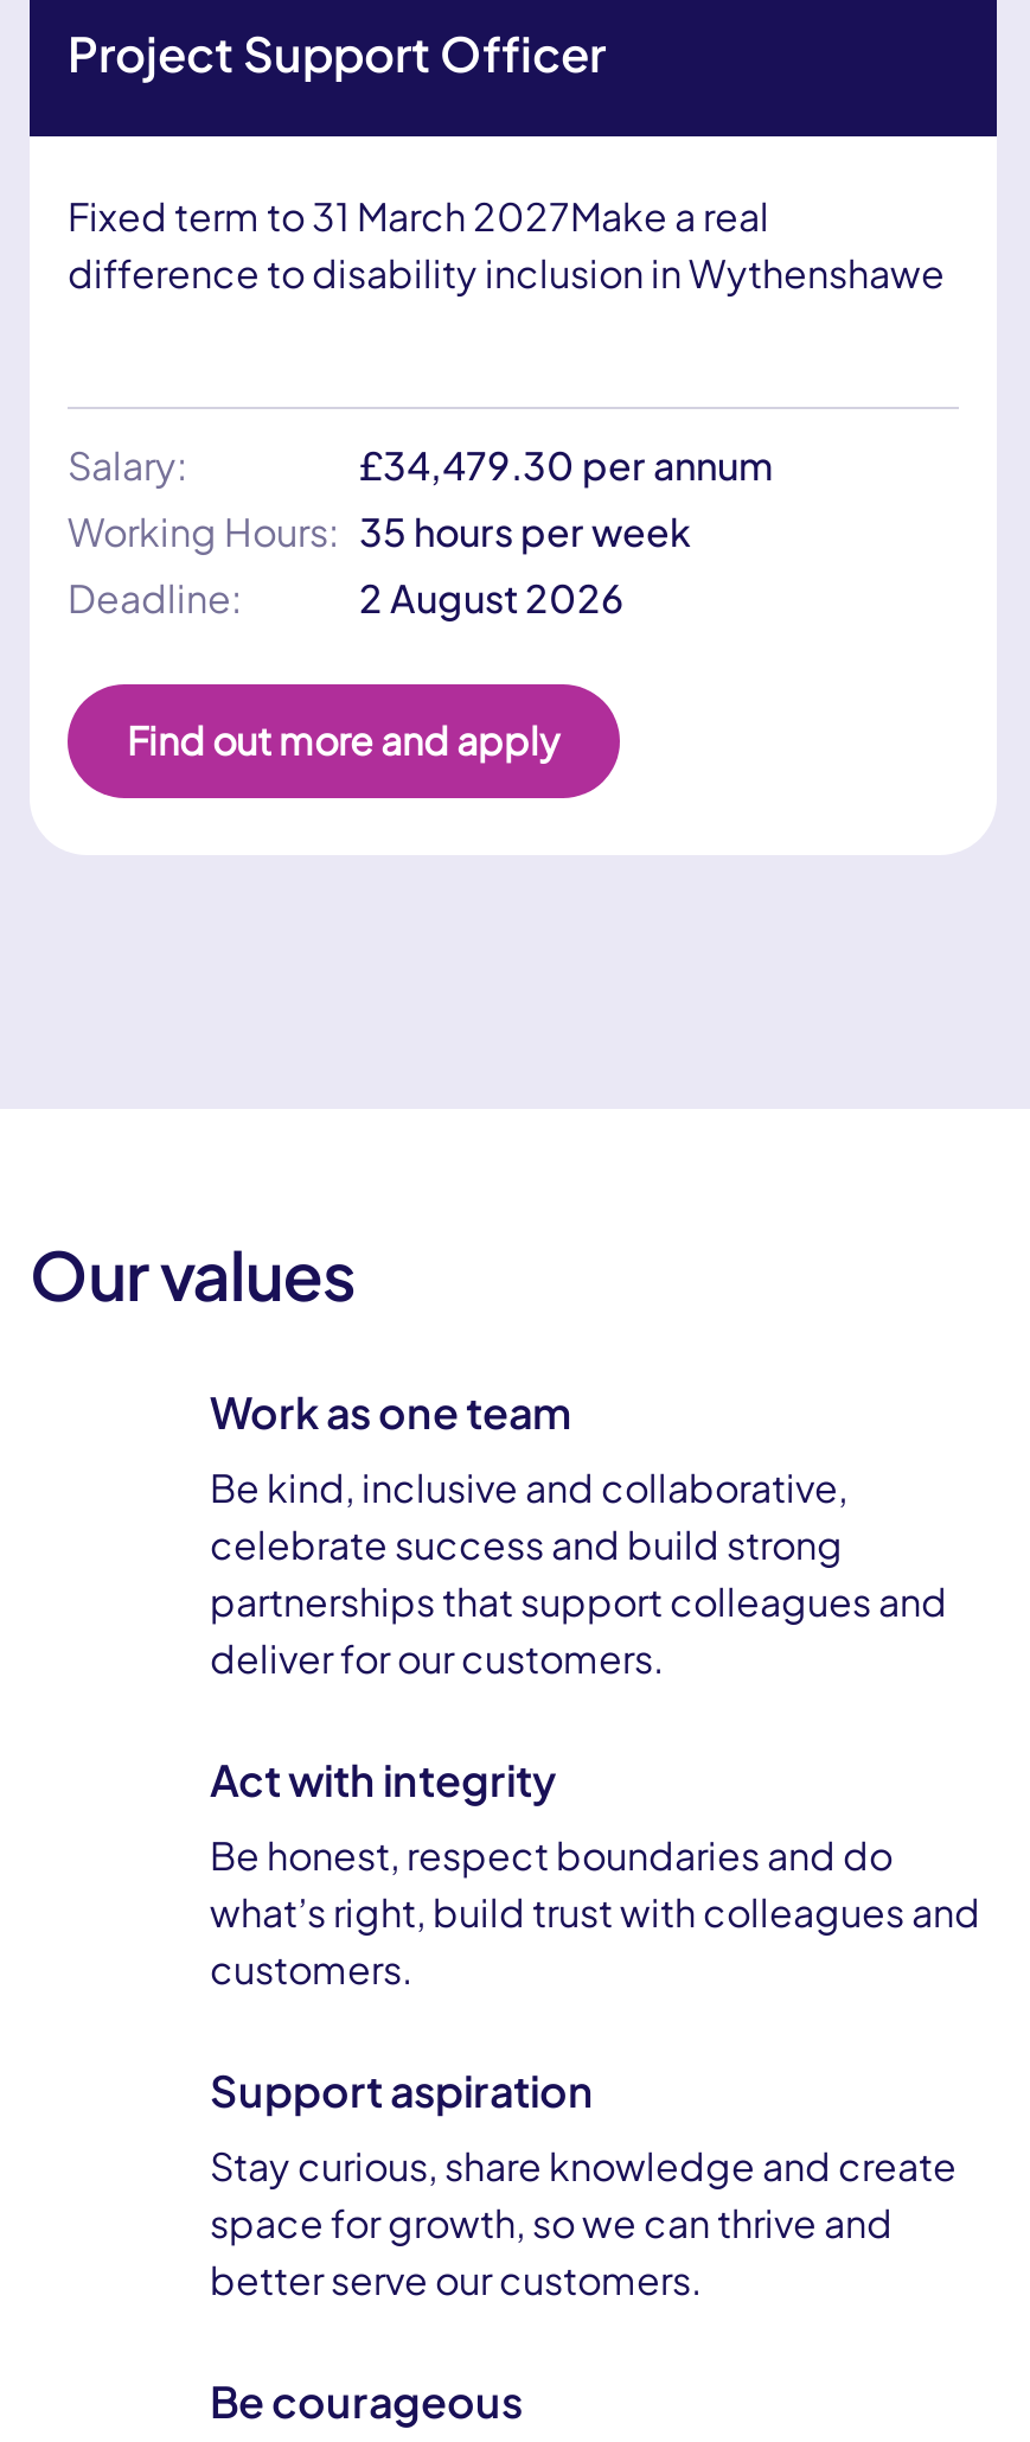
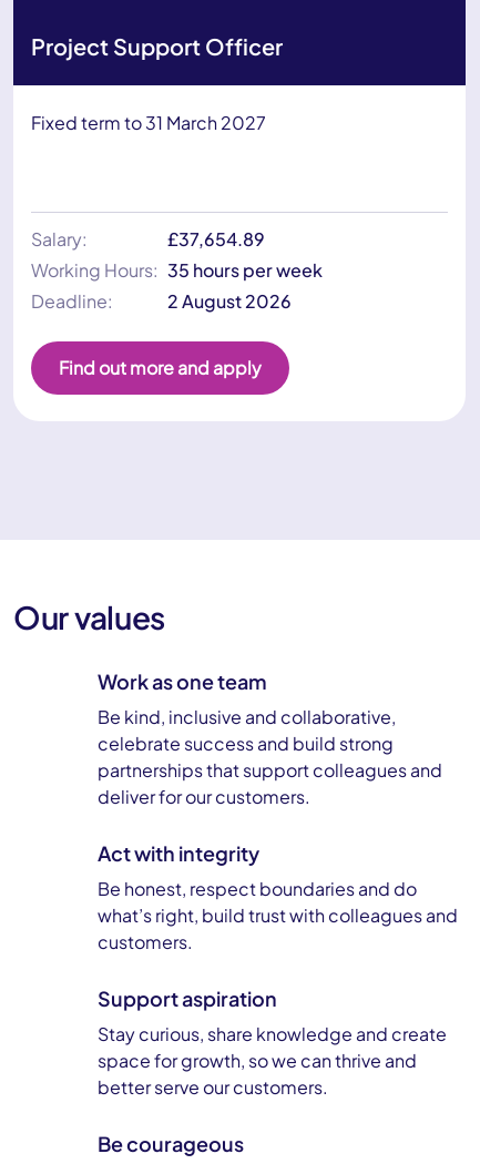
[68,190,945,297] Fixed term to 31 March 2027Make a real | difference to disability inclusion in Wythenshawe -> [31,111,266,134] Fixed term to 31 March 2027
[359,439,774,489] £34,479.30 per annum -> [167,227,265,250] £37,654.89

